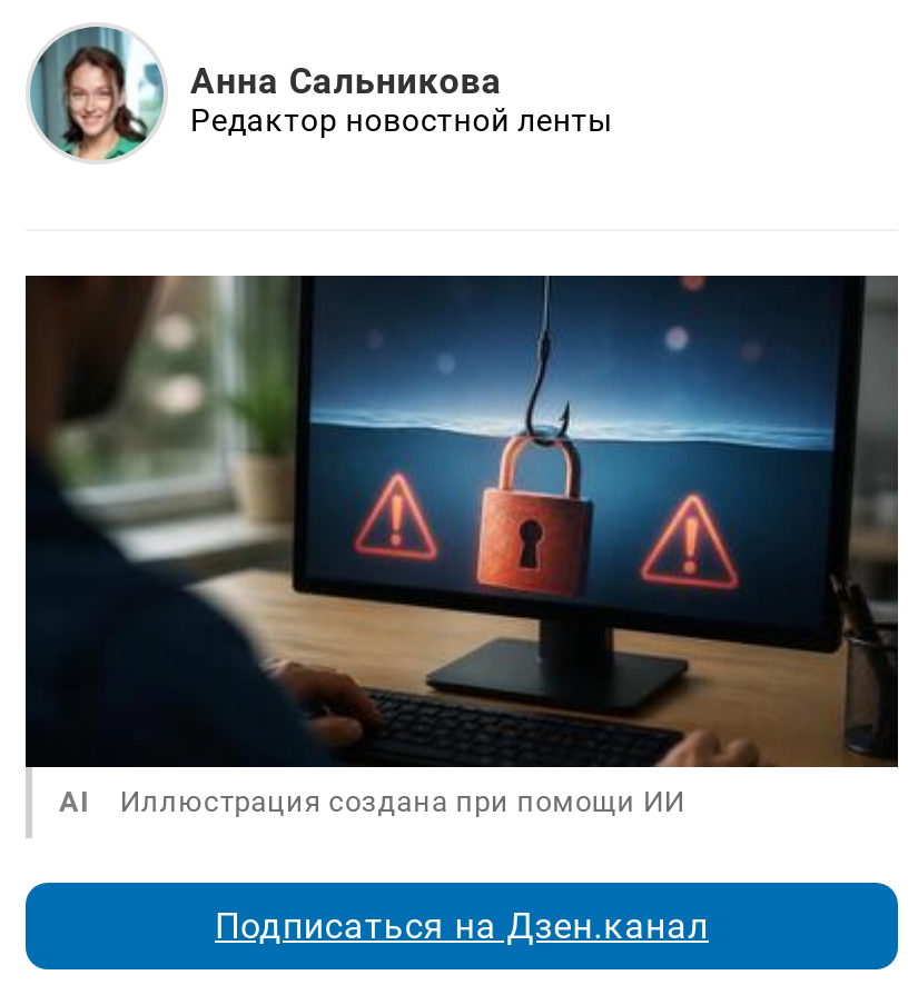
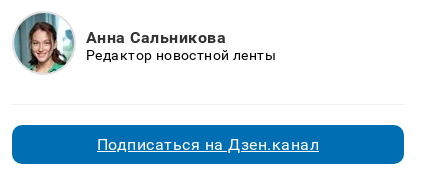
[23,273,900,832] [image] | AI | Иллюстрация создана при помощи ИИ -> none

